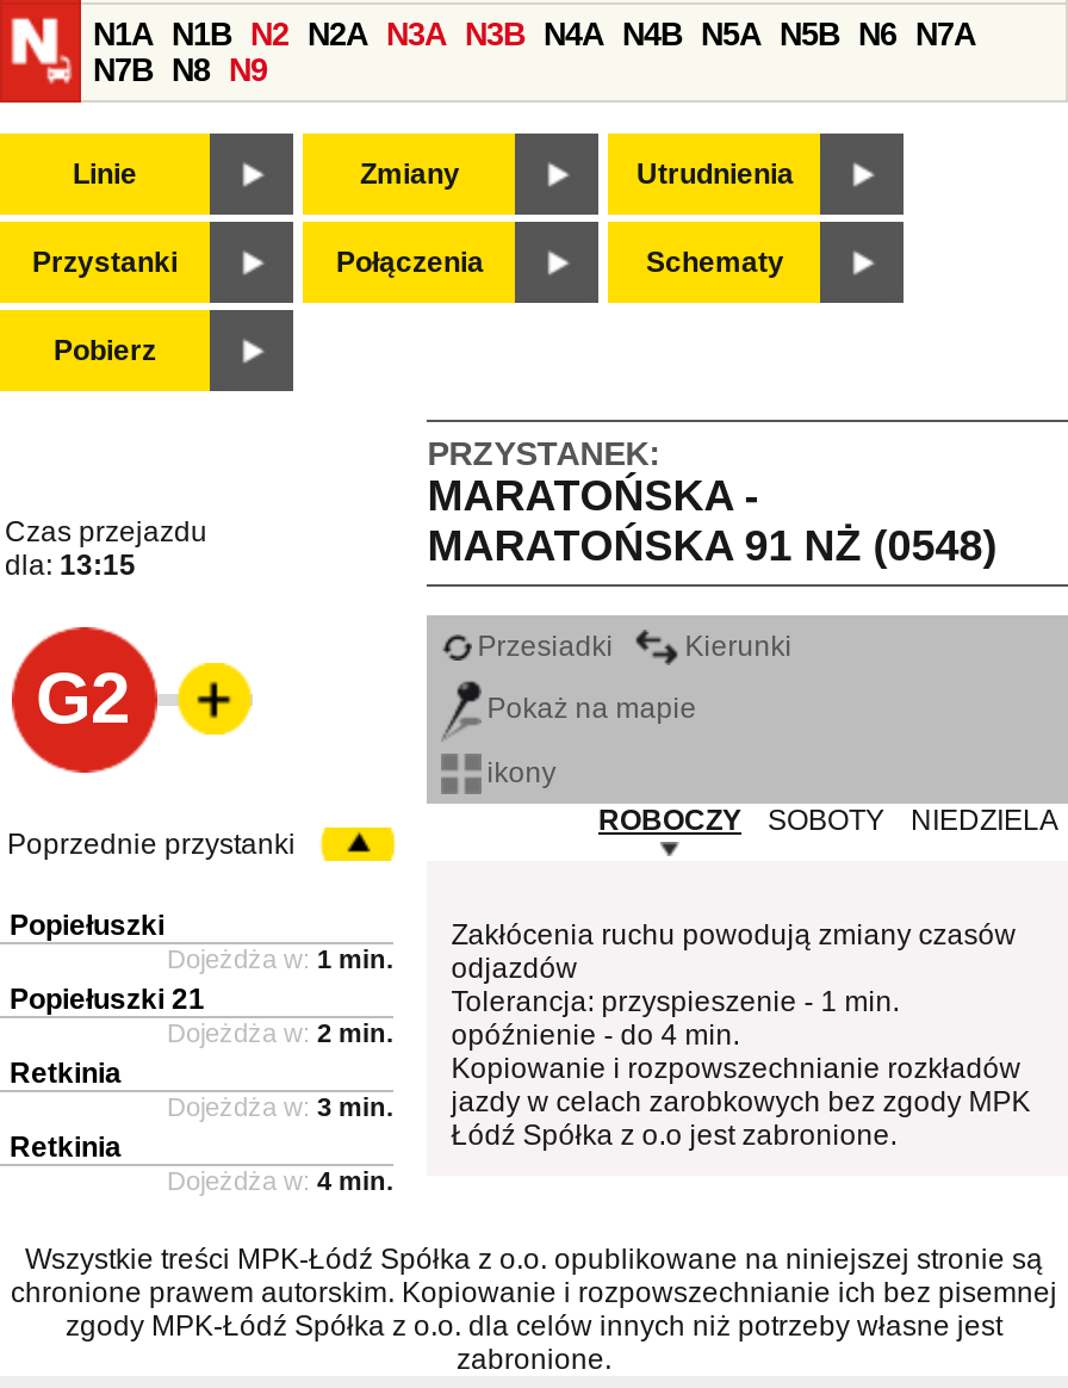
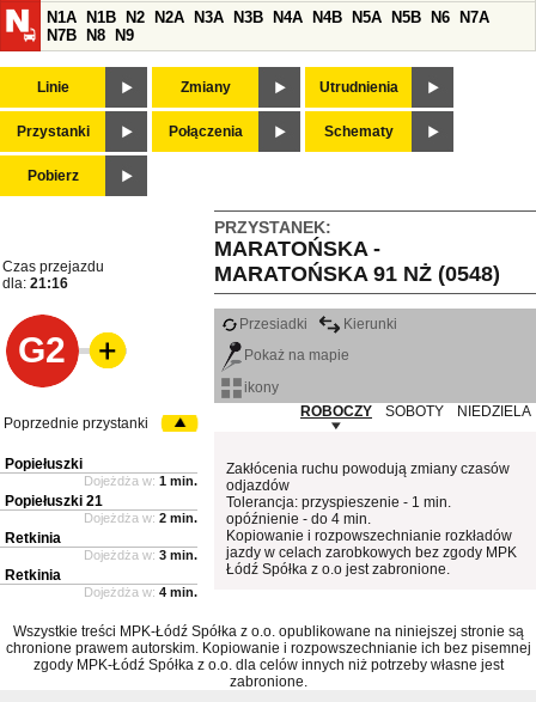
[5,549,136,582] dla: 13:15 -> [2,275,68,292] dla: 21:16

